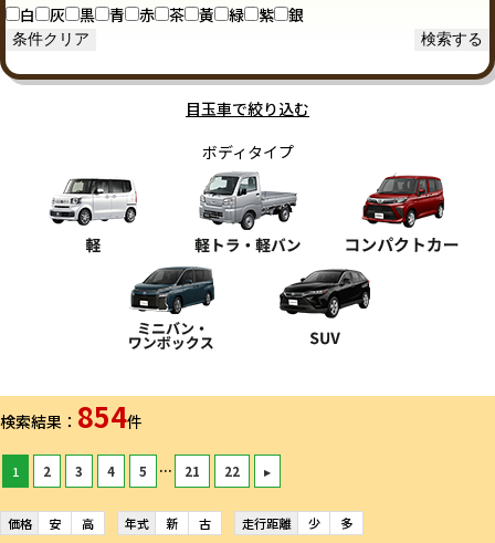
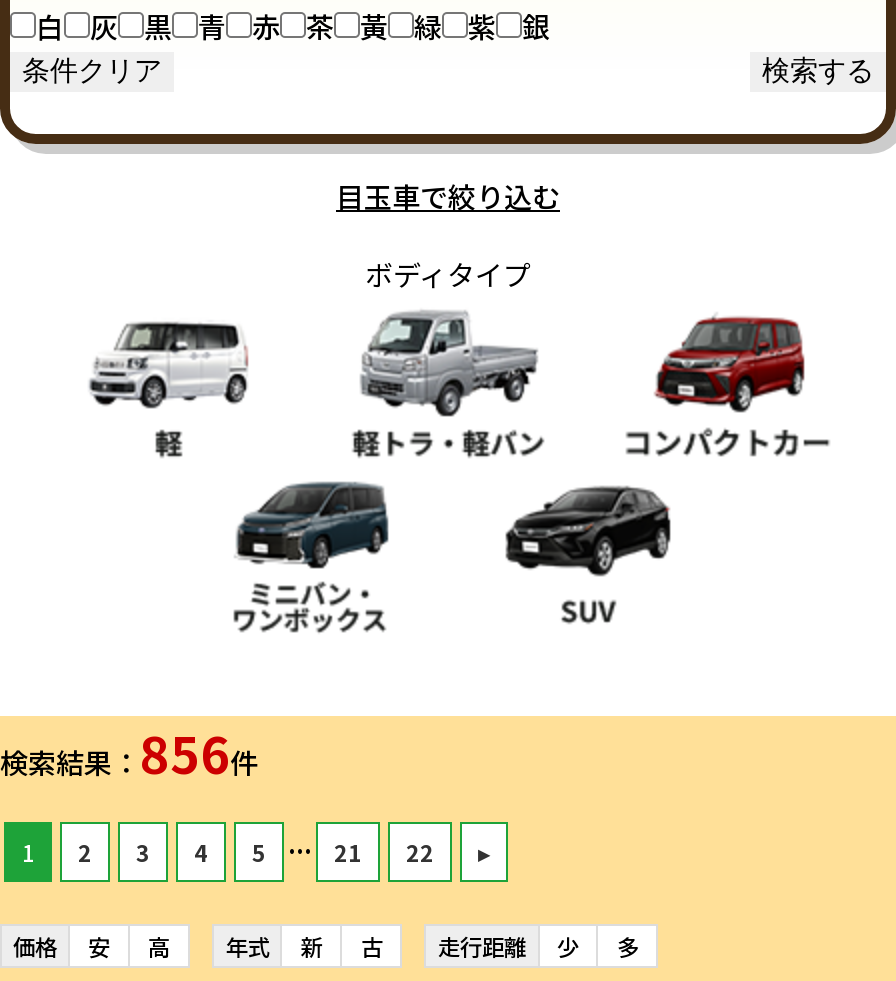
[0,396,143,436] 検索結果：854件 -> [0,716,258,788] 検索結果：856件

